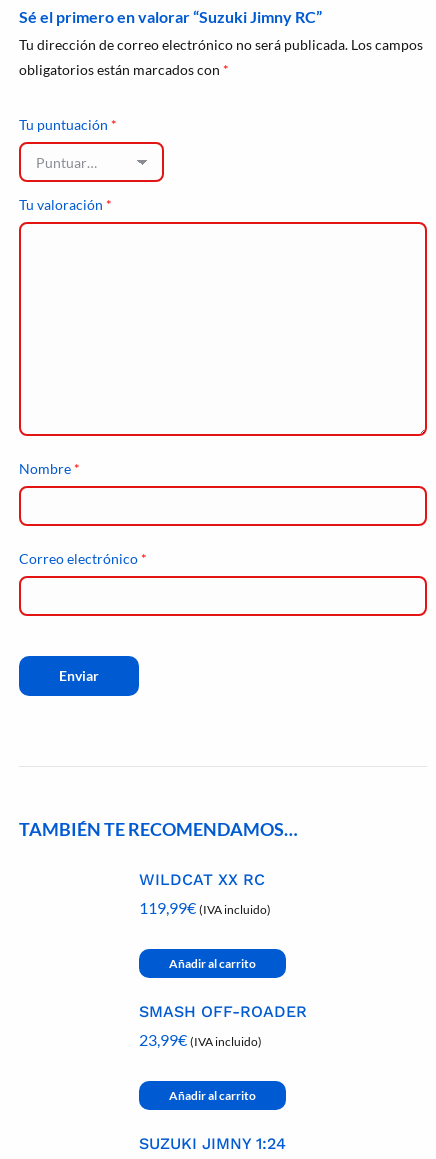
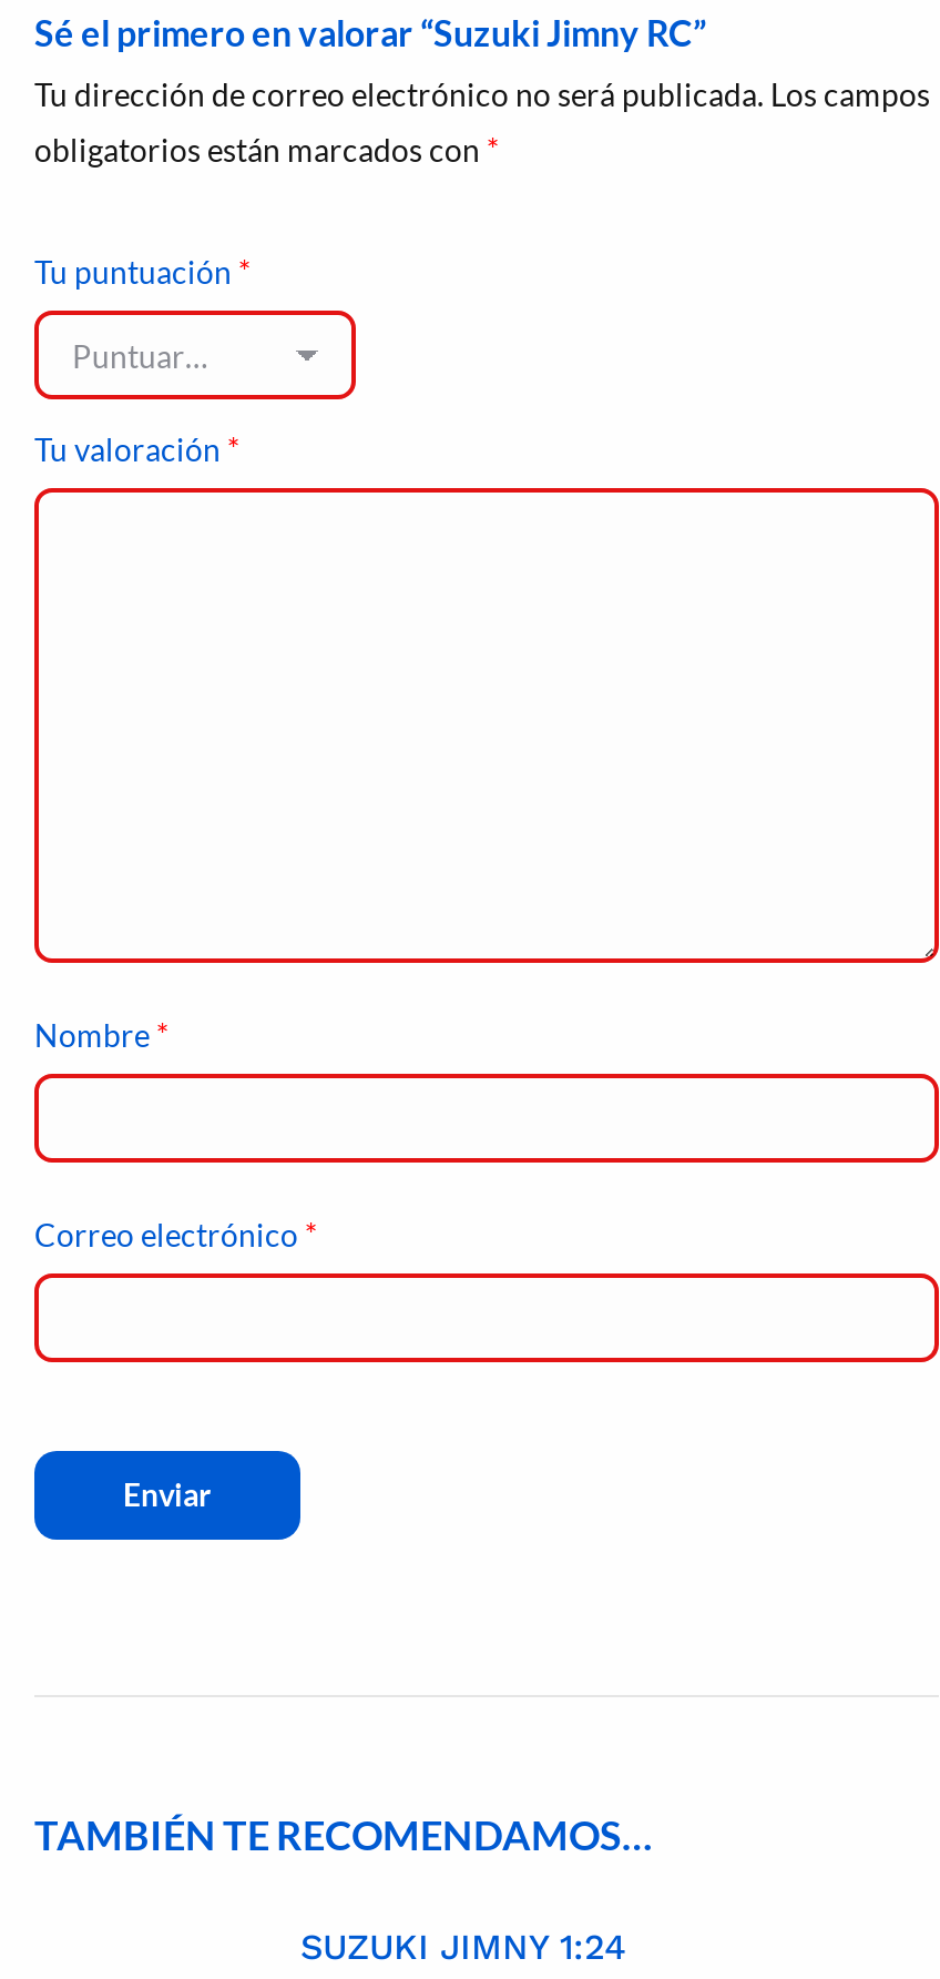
[139,870,307,1103] WILDCAT XX RC | 119,99€ (IVA incluido) | Añadir al carrito | SMASH OFF-ROADER | 23,99€ (IVA incluido) | Añadir al carrito -> none

